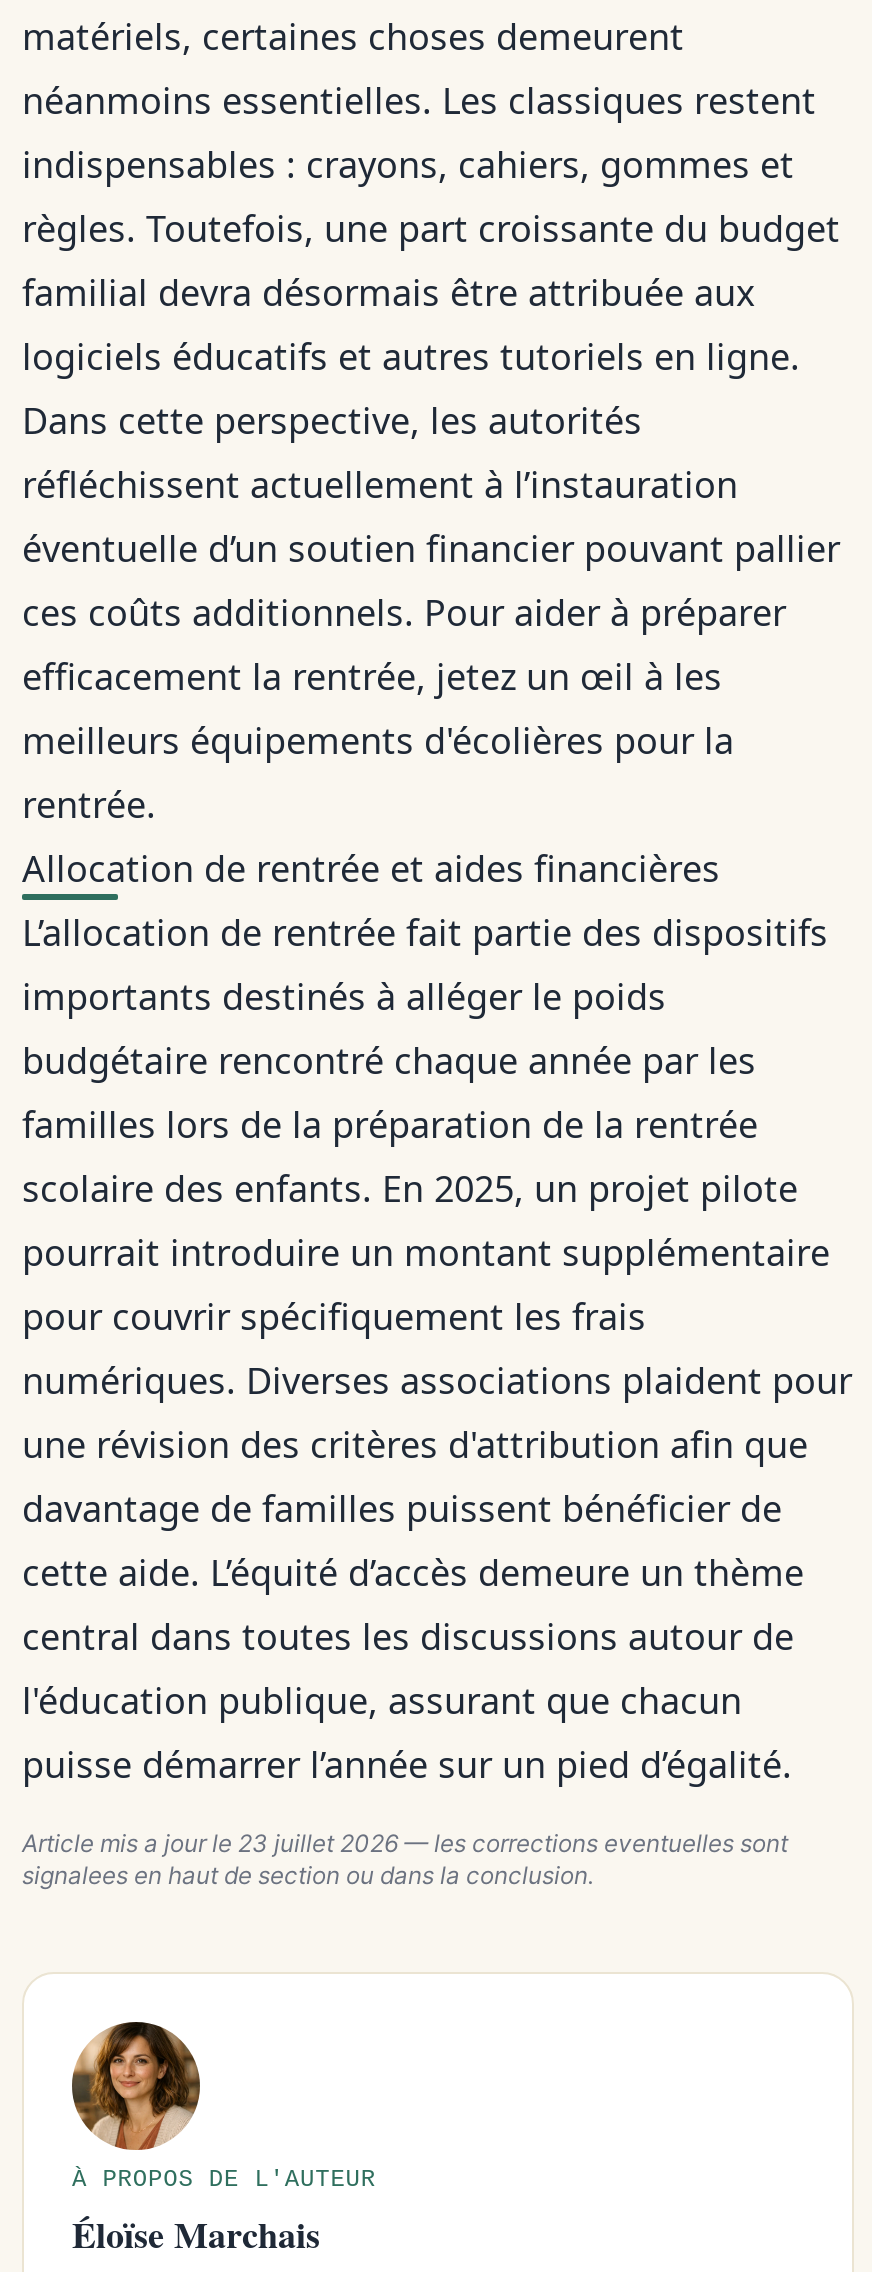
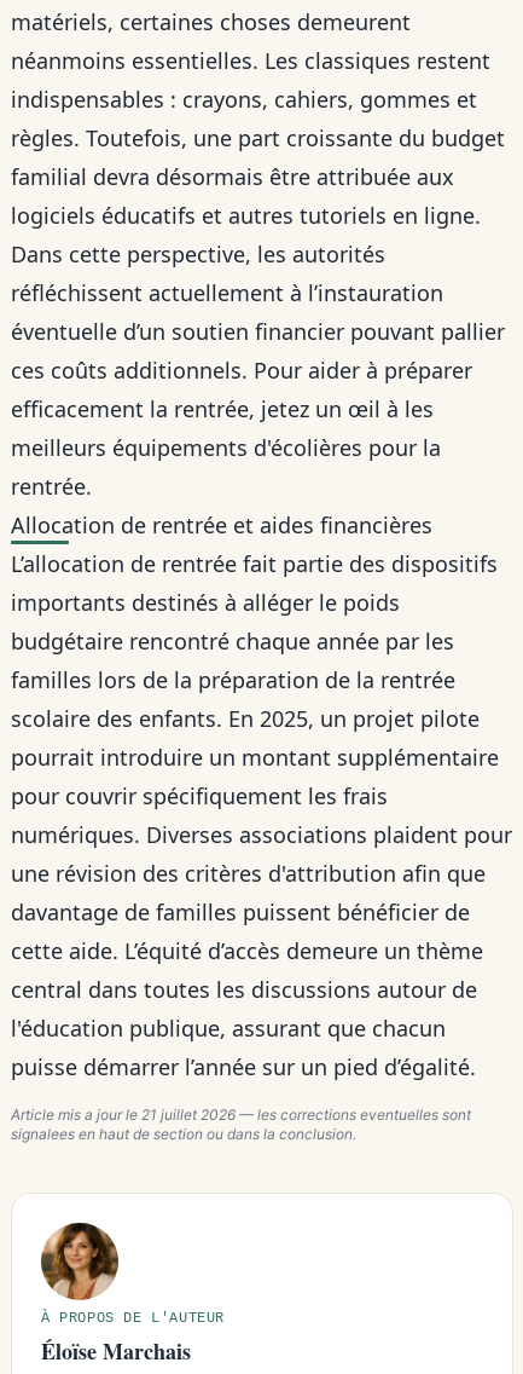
[22,1828,788,1858] Article mis a jour le 23 juillet 2026 — les corrections eventuelles sont -> [11,1105,471,1124] Article mis a jour le 21 juillet 2026 — les corrections eventuelles sont

